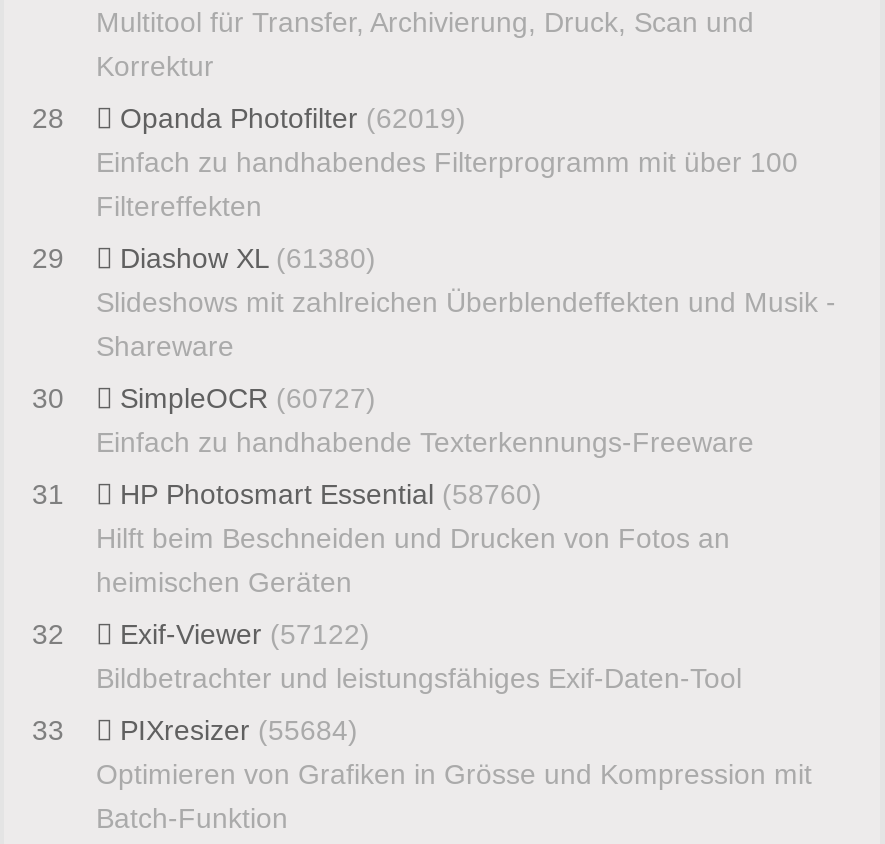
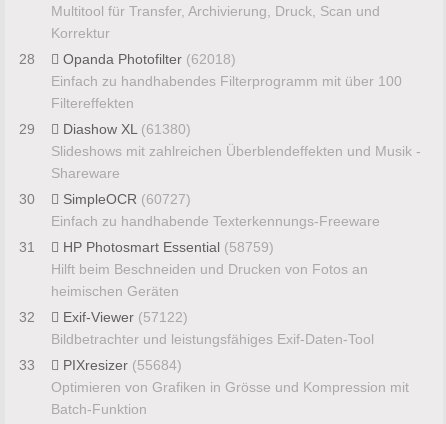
[112,102,466,134] Opanda Photofilter (62019) -> [59,51,236,67] Opanda Photofilter (62018)
[112,478,542,510] HP Photosmart Essential (58760) -> [59,239,274,255] HP Photosmart Essential (58759)

